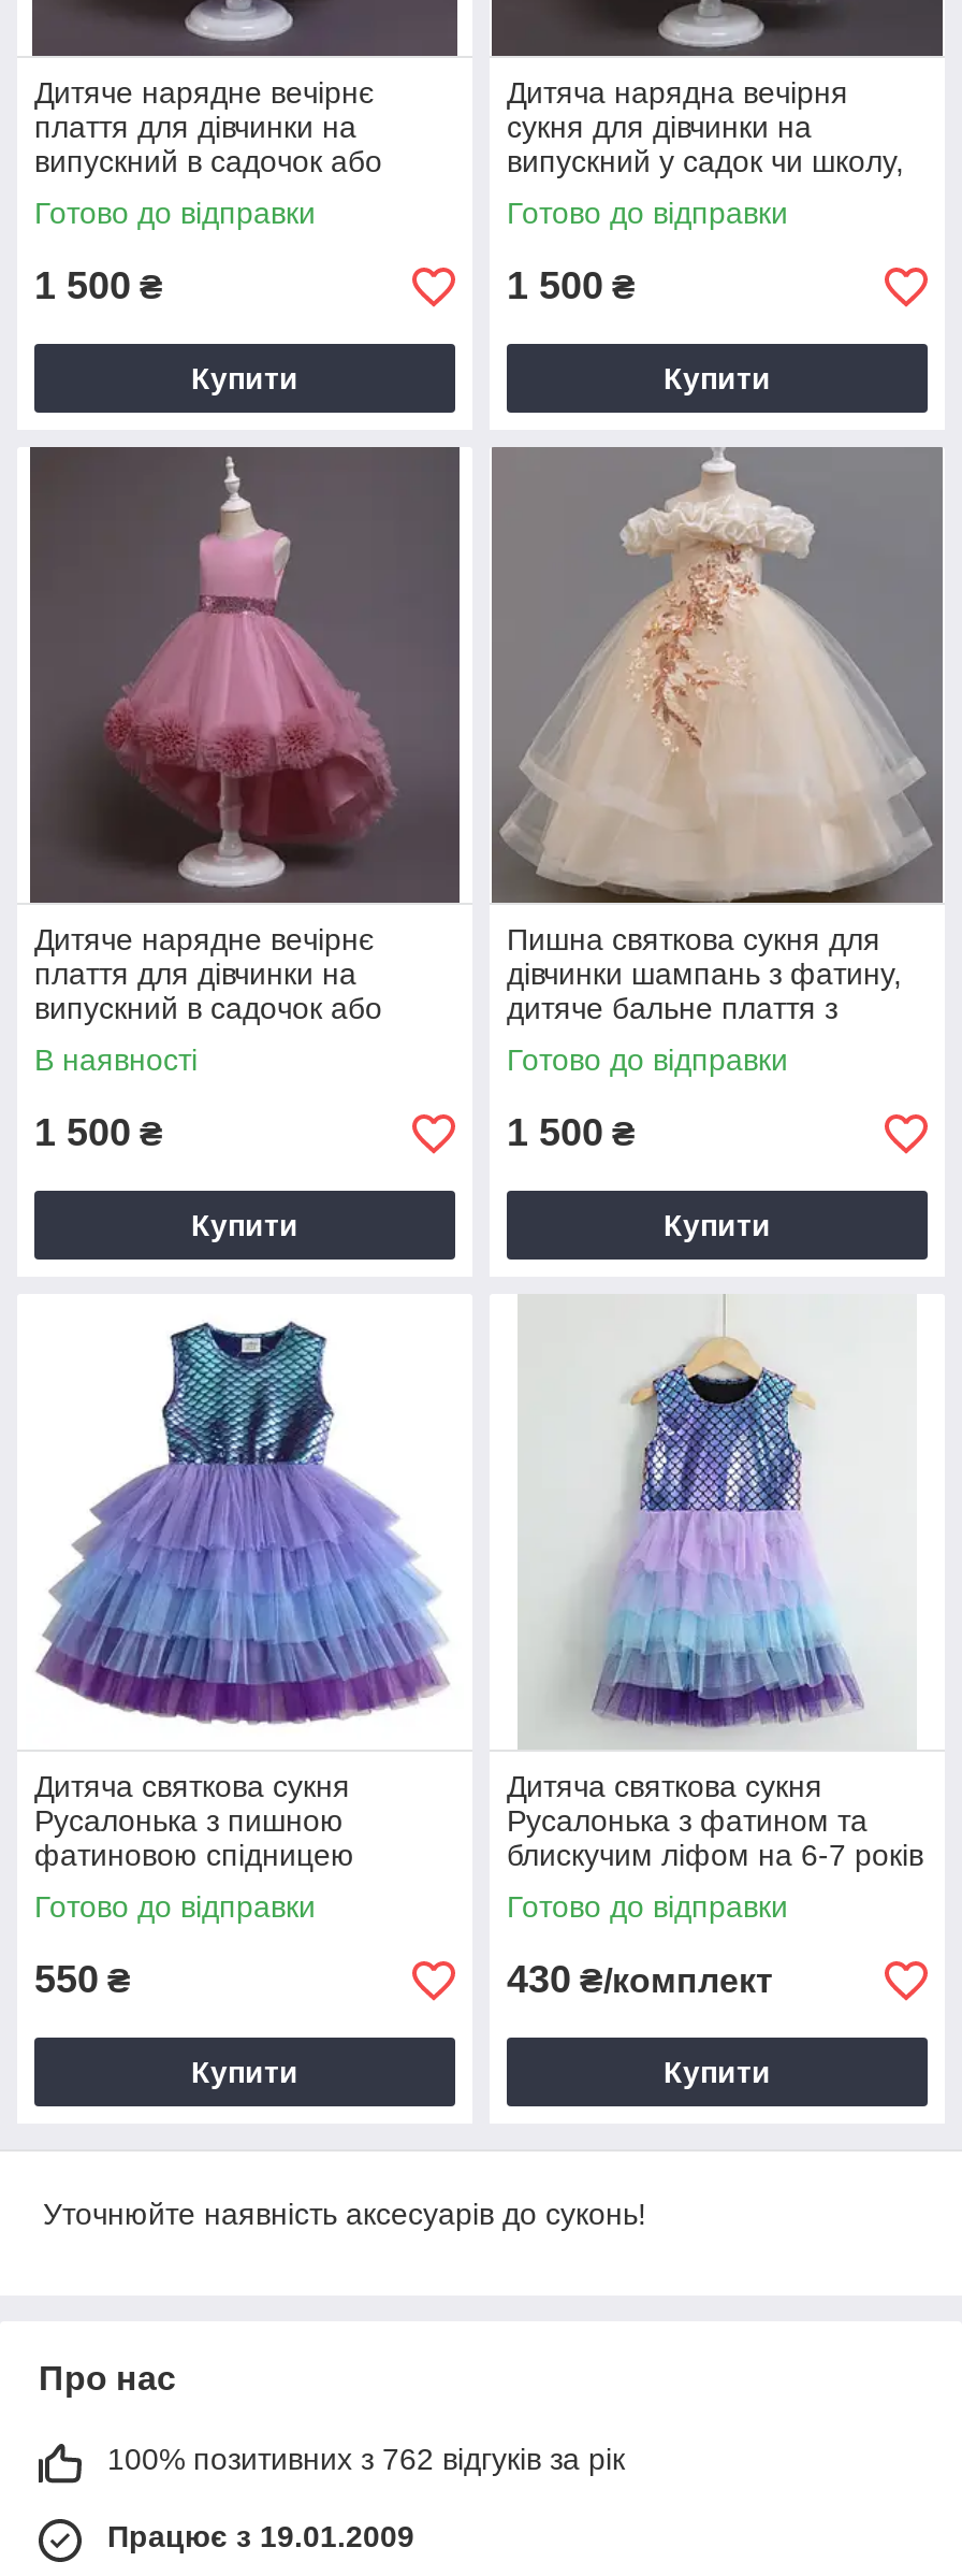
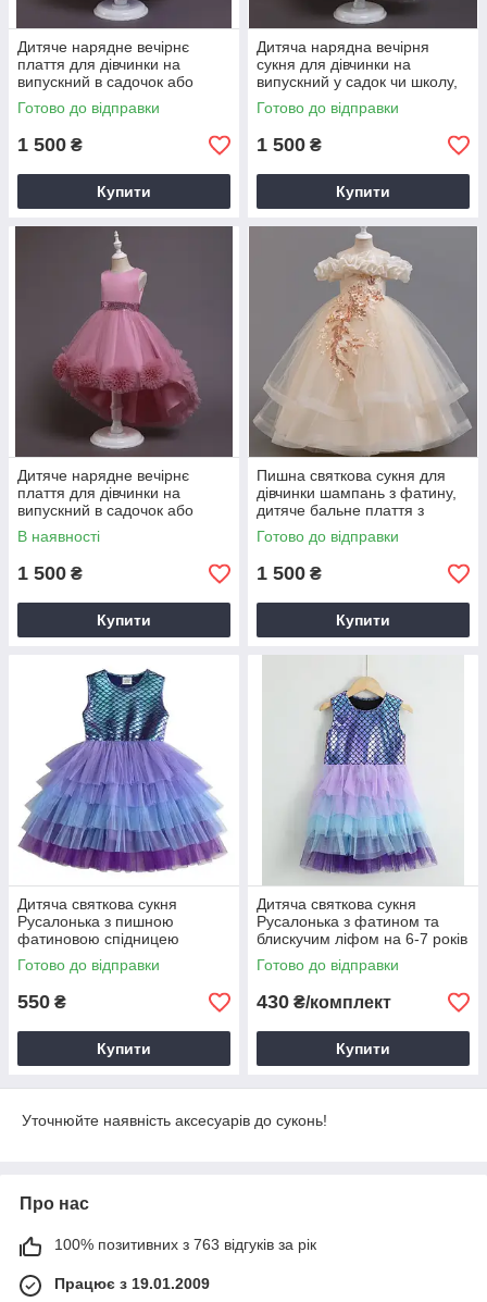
[107,2442,625,2476] 100% позитивних з 762 відгуків за рік -> [54,1236,316,1253] 100% позитивних з 763 відгуків за рік

